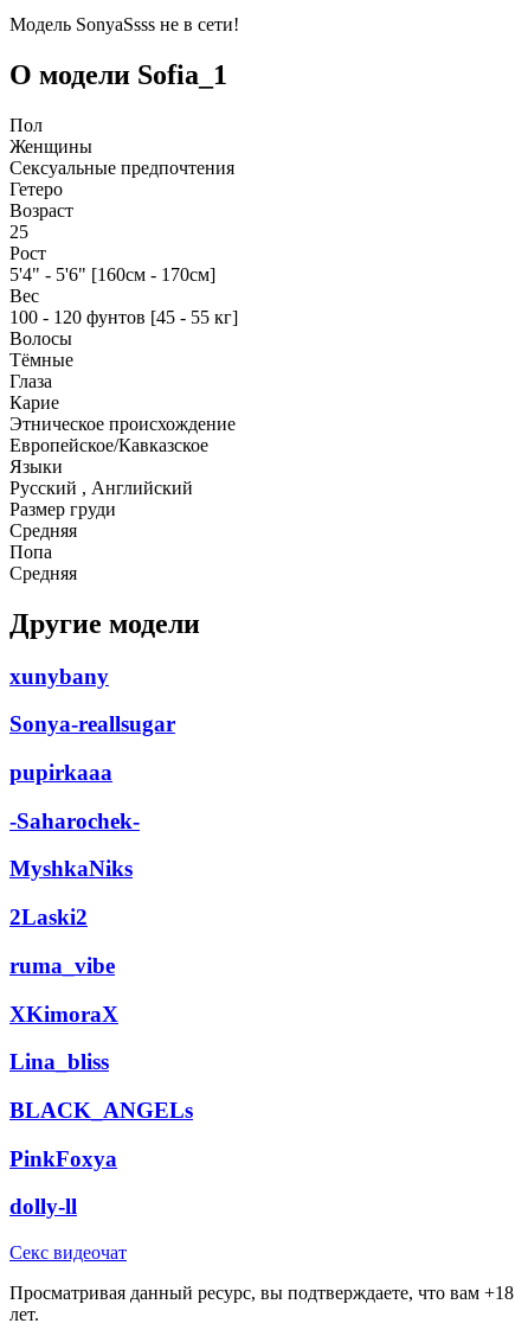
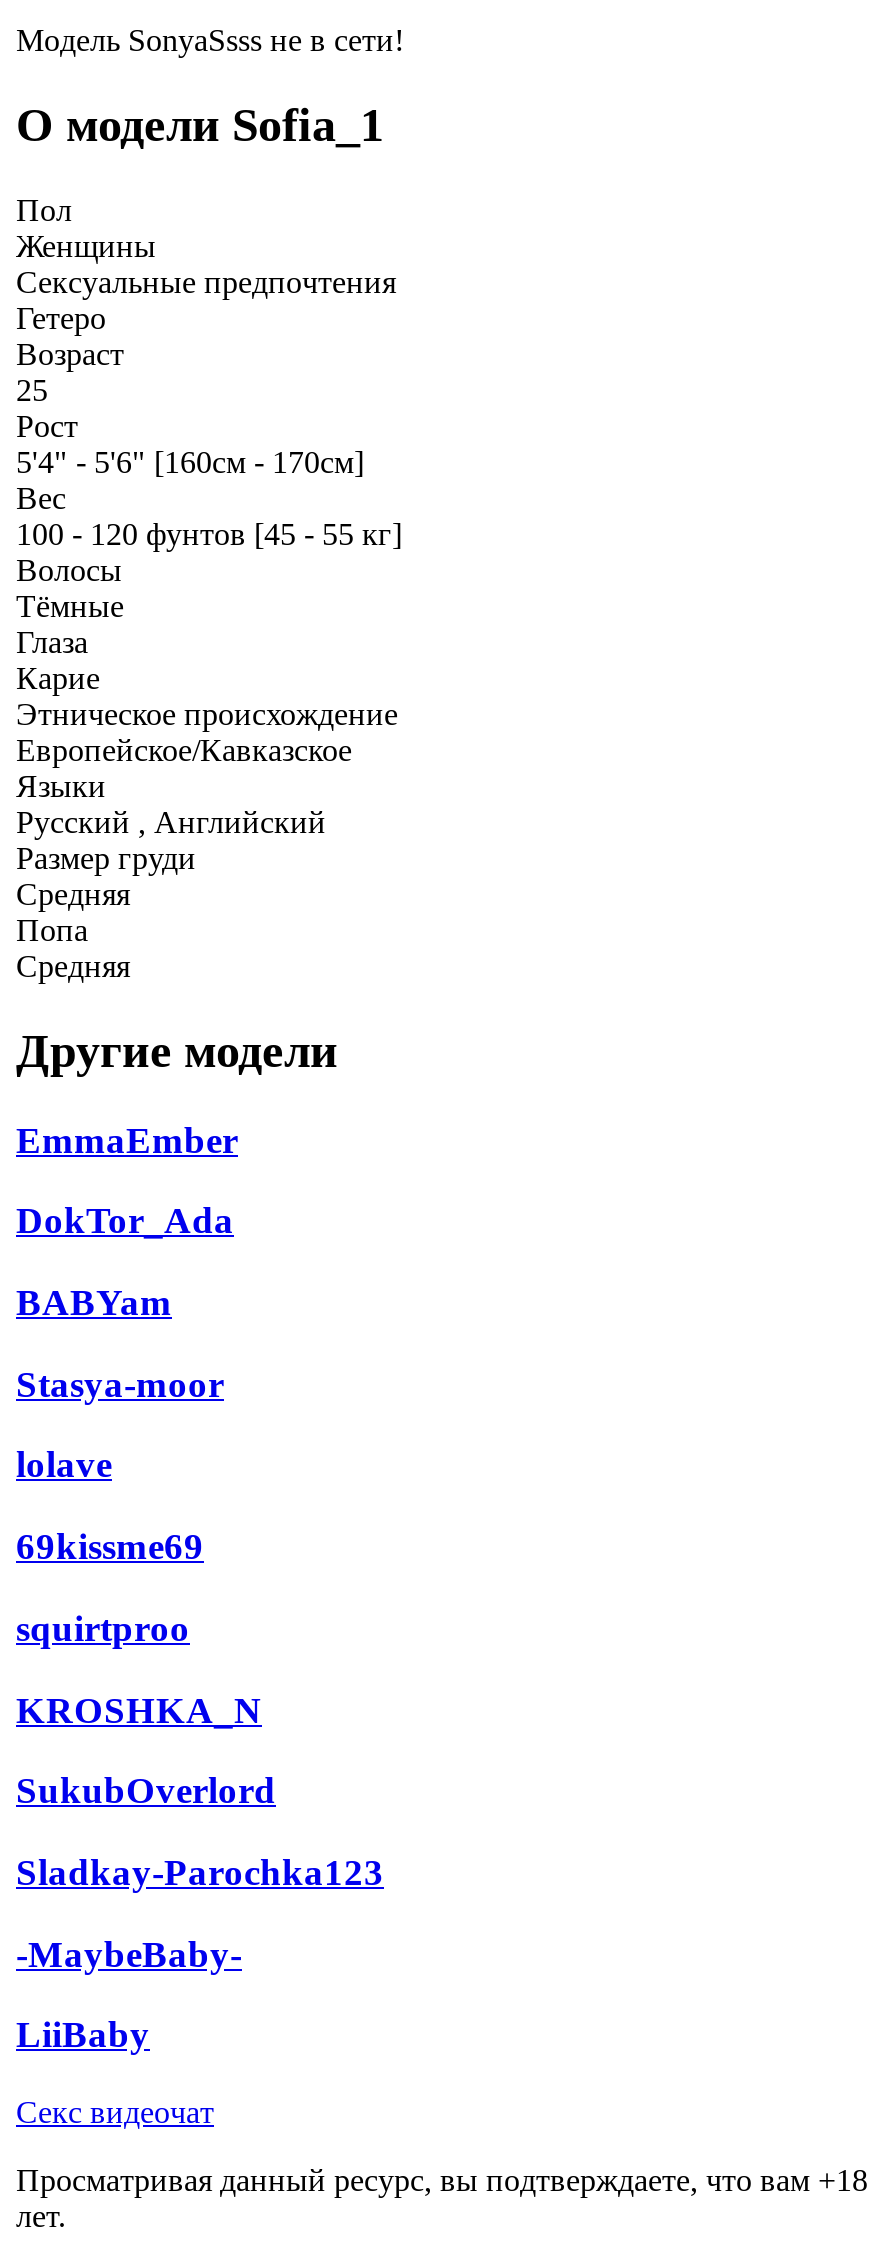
[9,663,109,688] xunybany -> [16,1118,238,1160] EmmaEmber
[9,712,175,736] Sonya-reallsugar -> [16,1199,234,1241] DokTor_Ada
[9,760,112,785] pupirkaaa -> [16,1281,172,1323] BABYam
[9,808,140,833] -Saharochek- -> [16,1362,224,1404] Stasya-moor
[9,856,133,881] MyshkaNiks -> [16,1444,112,1486] lolave
[9,905,88,930] 2Laski2 -> [16,1525,204,1567] 69kissme69
[9,953,115,978] ruma_vibe -> [16,1607,190,1649] squirtproo
[9,1001,118,1026] XKimoraX -> [16,1688,262,1730] KROSHKA_N
[9,1049,109,1074] Lina_bliss -> [16,1769,276,1811] SukubOverlord
[9,1098,193,1123] BLACK_ANGELs -> [16,1851,384,1893] Sladkay-Parochka123
[9,1146,117,1171] PinkFoxya -> [16,1932,242,1974] -MaybeBaby-
[9,1194,77,1219] dolly-ll -> [16,2014,150,2056] LiiBaby

